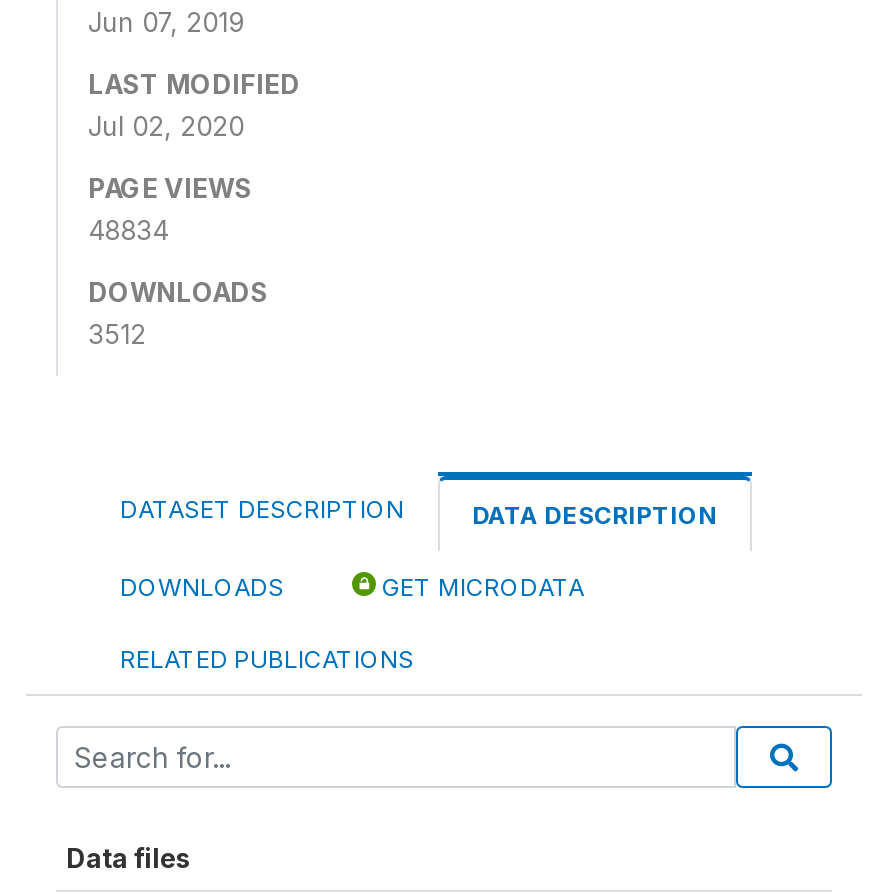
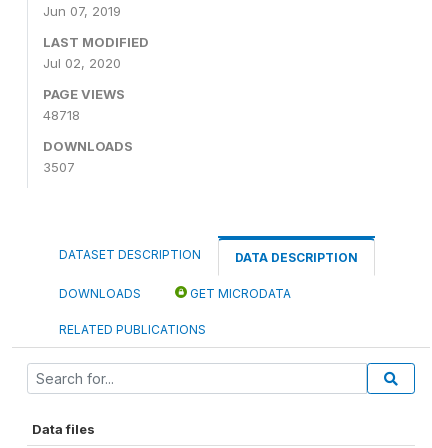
[88,214,168,246] 48834 -> [43,107,80,123] 48718
[88,318,146,350] 3512 -> [43,159,75,175] 3507

